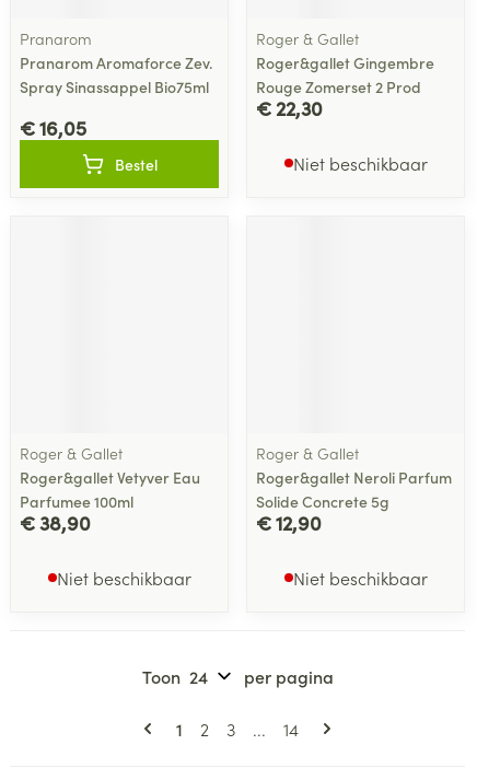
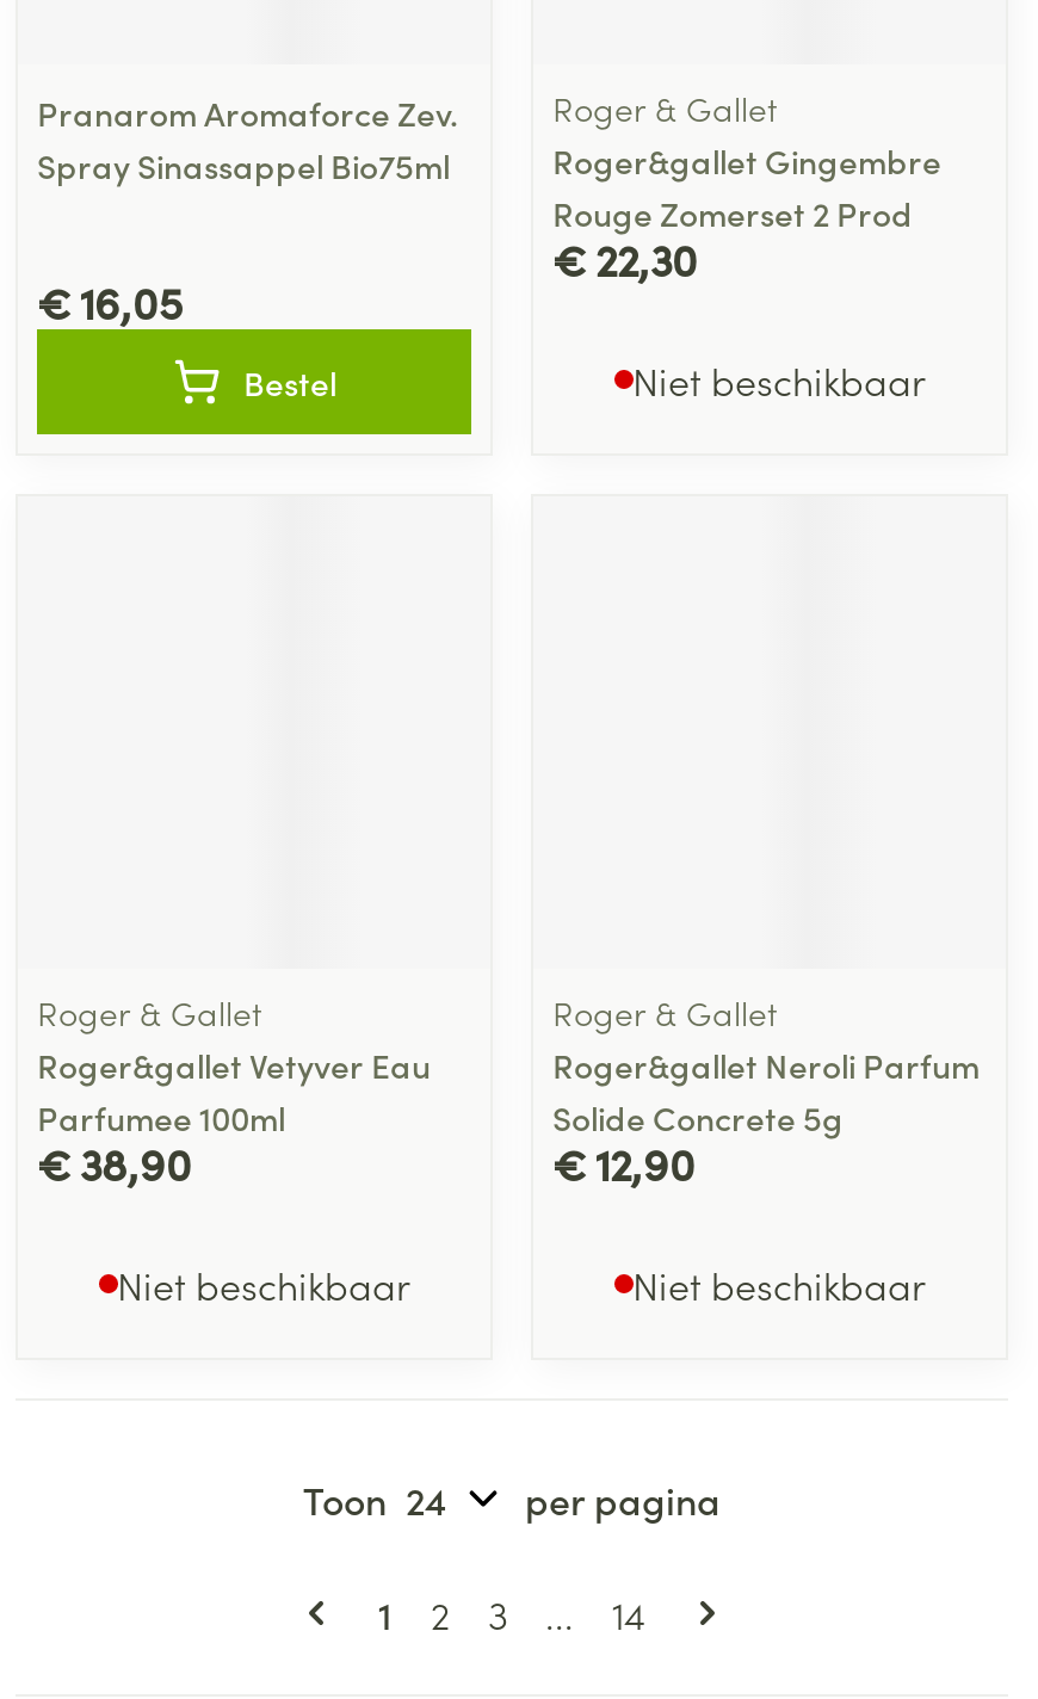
[20,27,92,49] Pranarom -> none
moved [20,51,212,97] -> [37,88,457,189]: Pranarom Aromaforce Zev. | Spray Sinassappel Bio75ml

